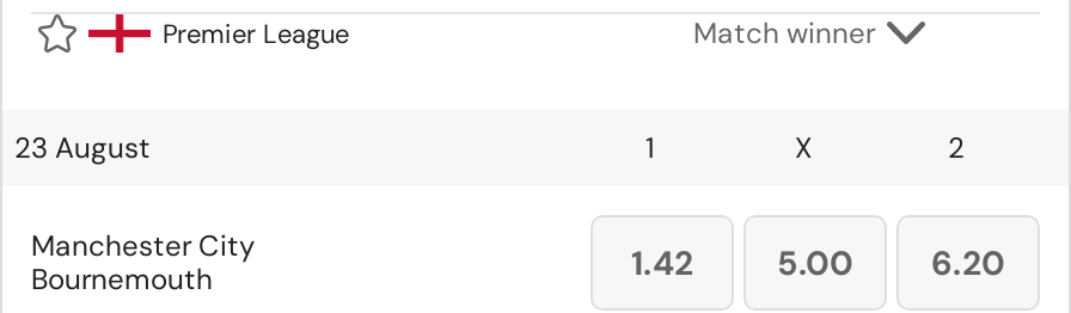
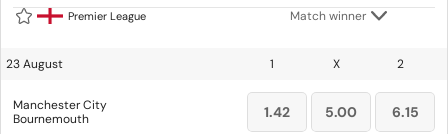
[631,241,1005,284] 1.42 5.00 6.20 -> [264,103,418,121] 1.42 5.00 6.15

